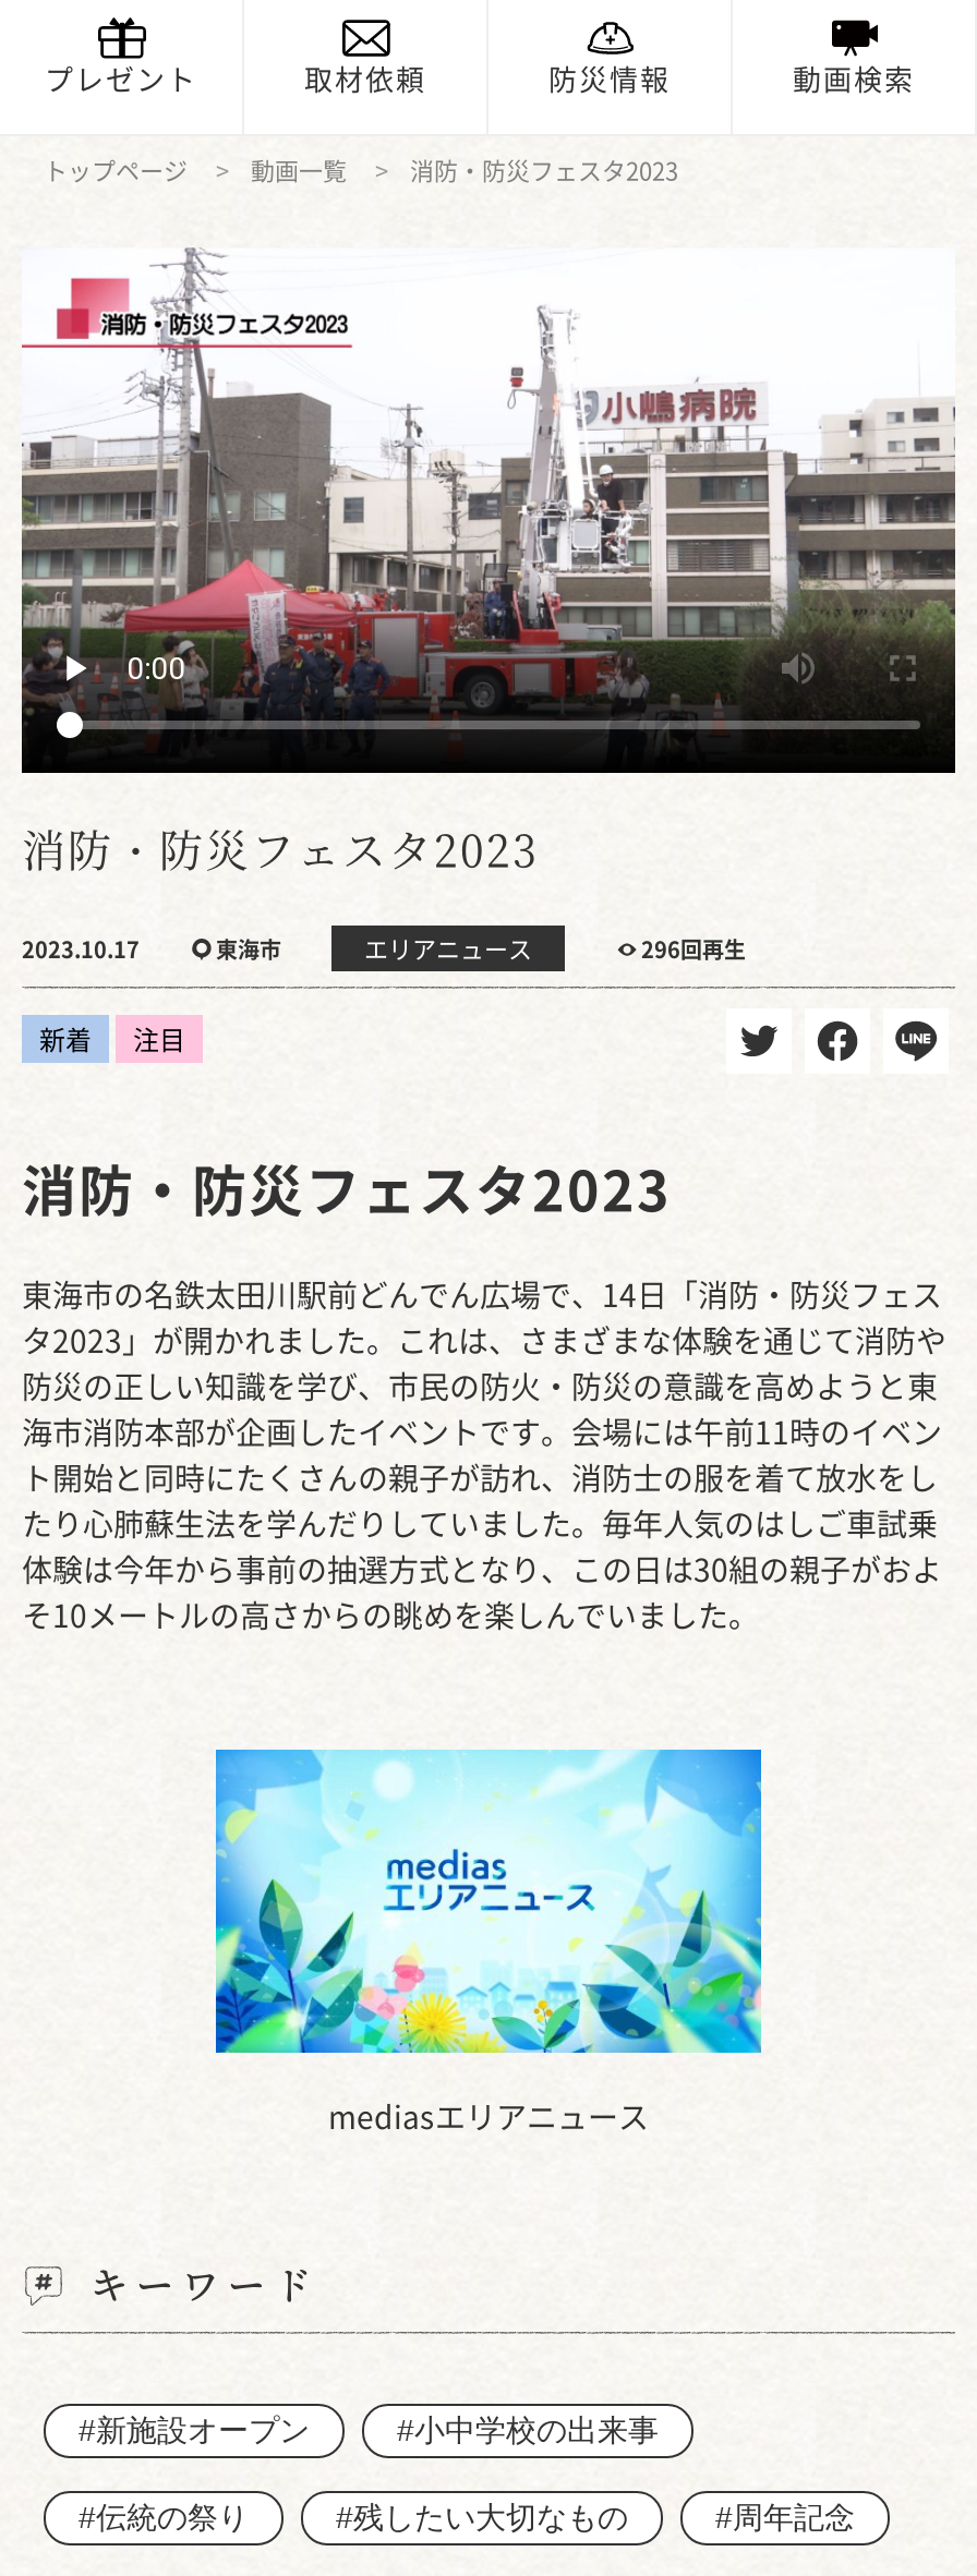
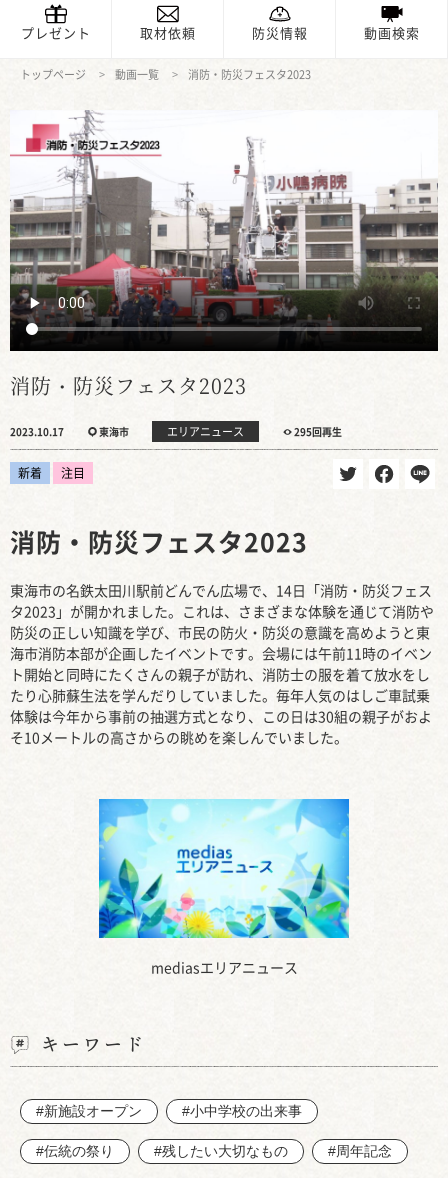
[641,938,746,960] 296回再生 -> [294,427,342,437] 295回再生

